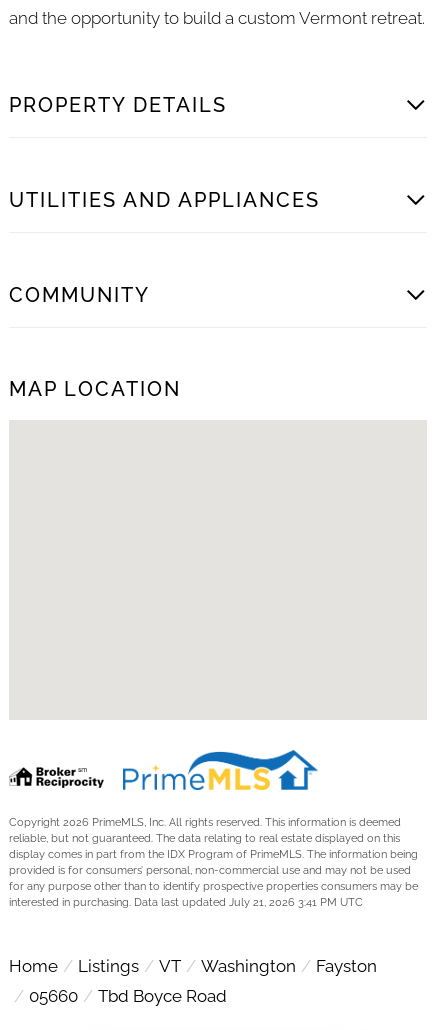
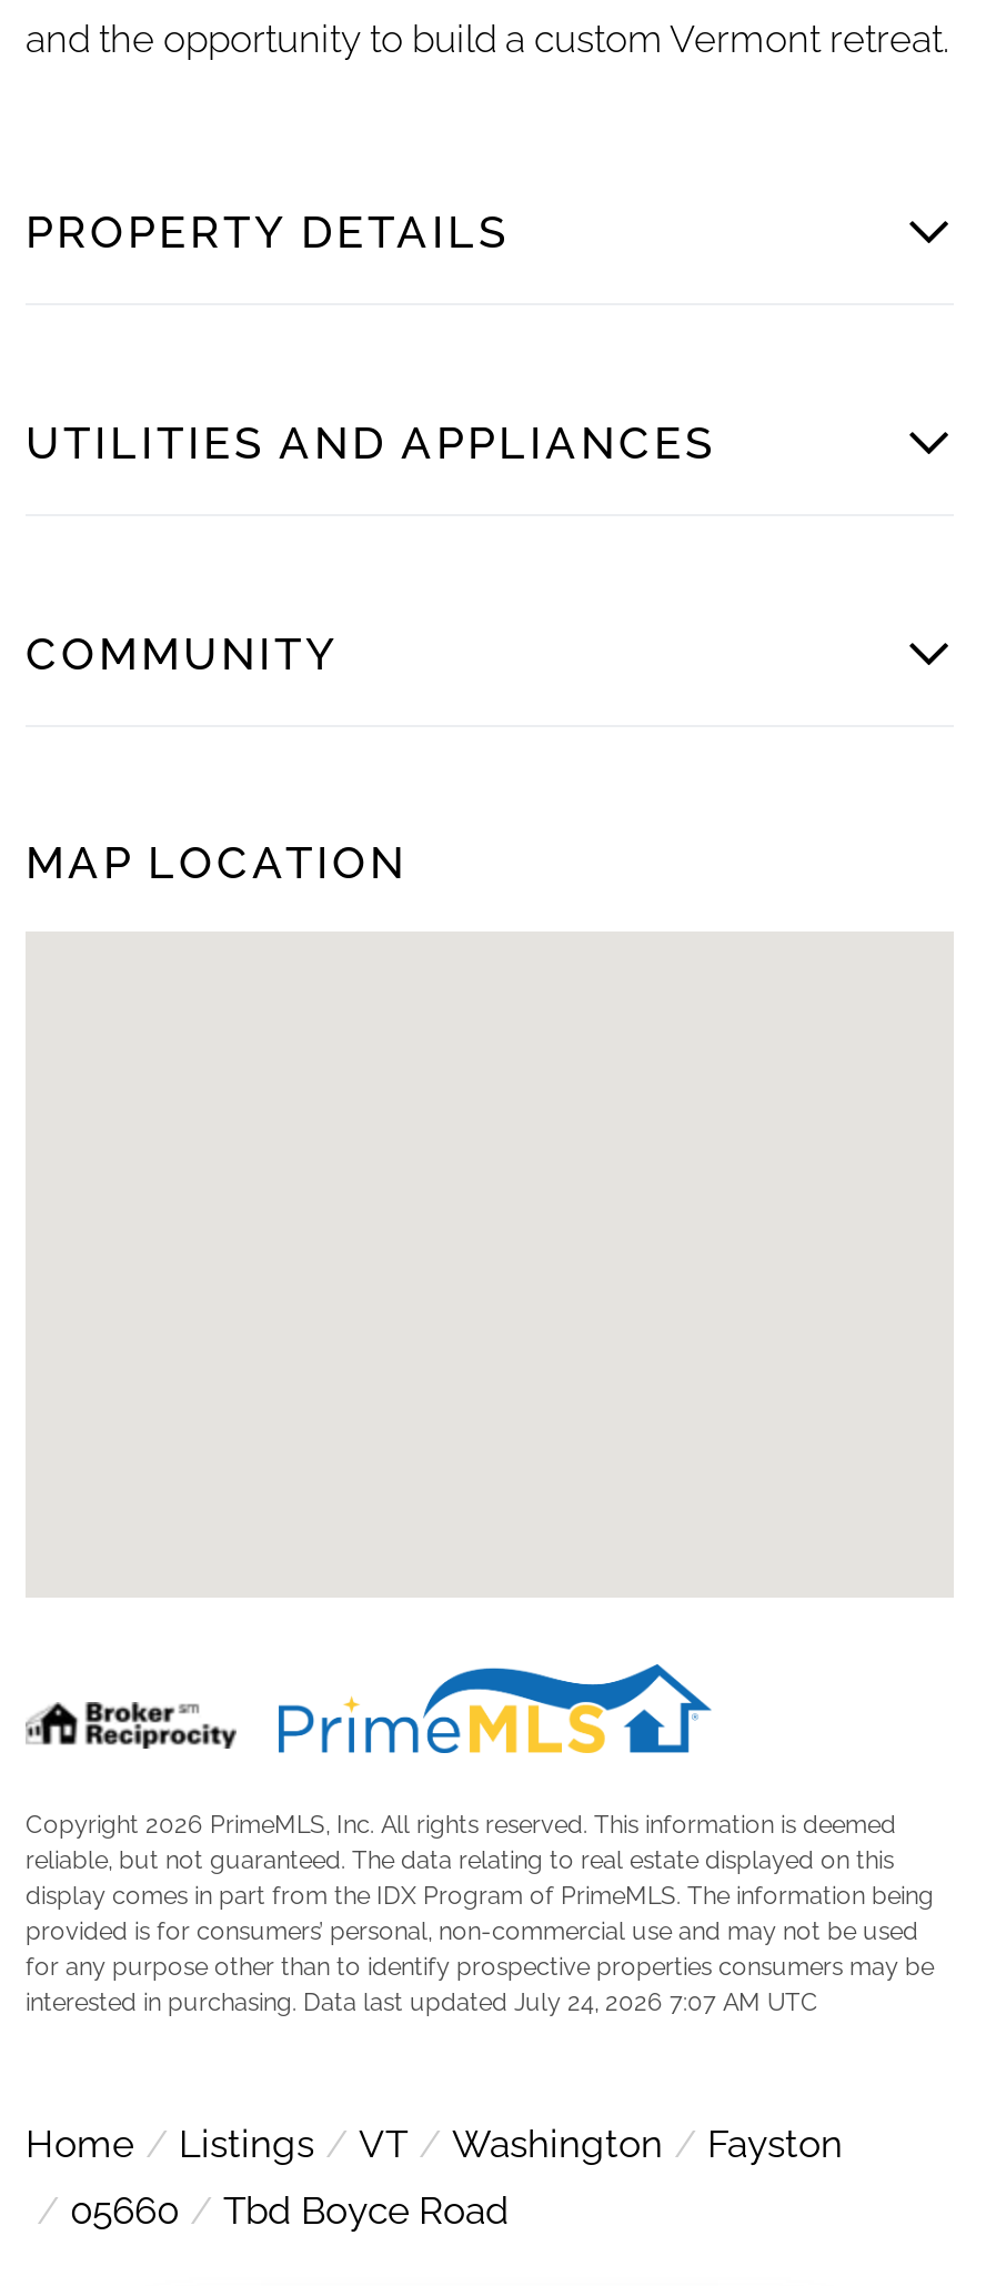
[9,896,363,909] interested in purchasing. Data last updated July 21, 2026 3:41 PM UTC -> [26,1988,818,2017] interested in purchasing. Data last updated July 24, 2026 7:07 AM UTC

